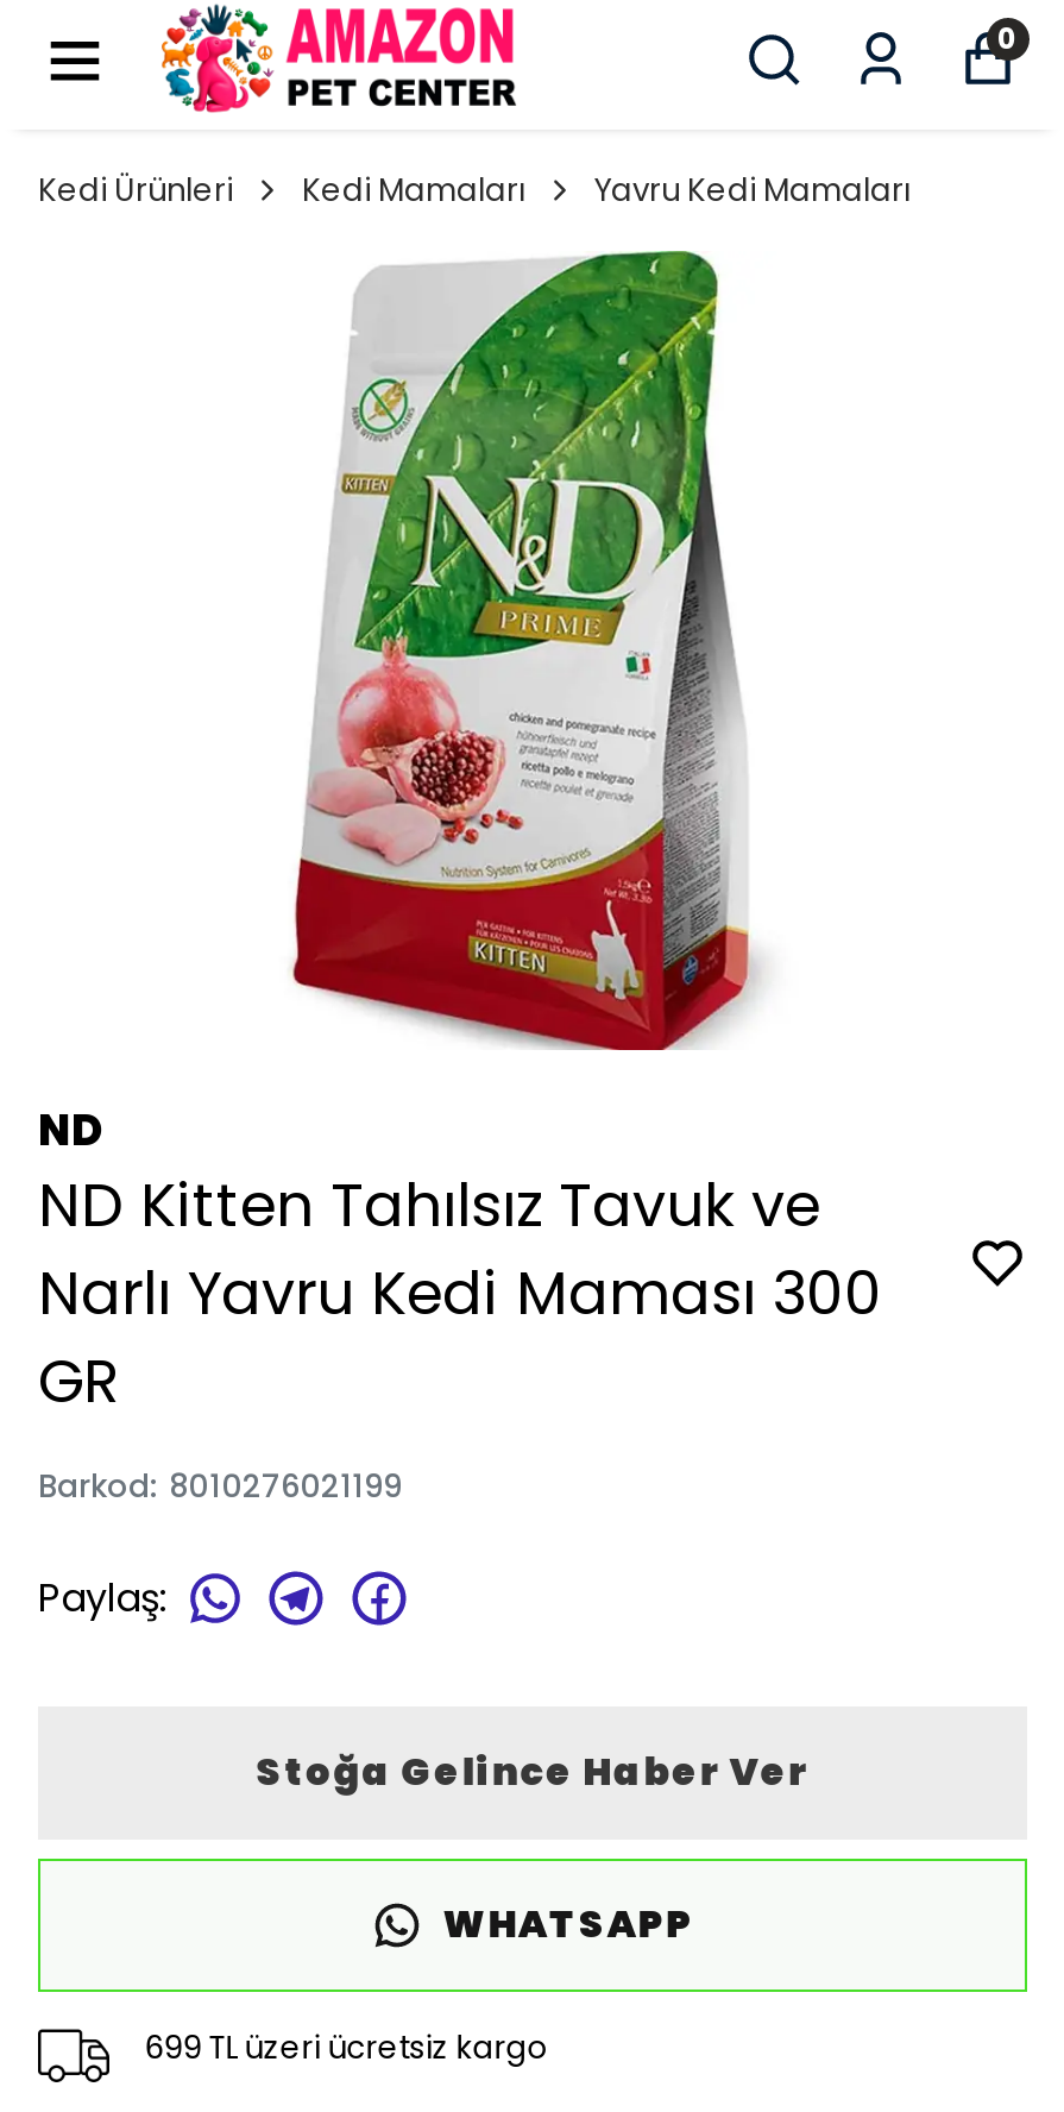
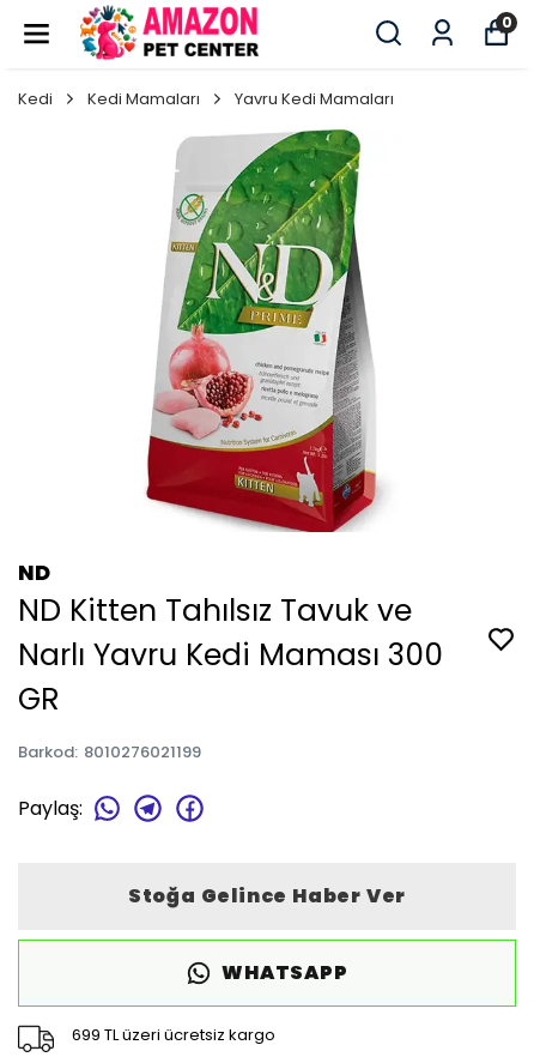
[38,168,233,213] Kedi Ürünleri -> [18,87,53,110] Kedi

